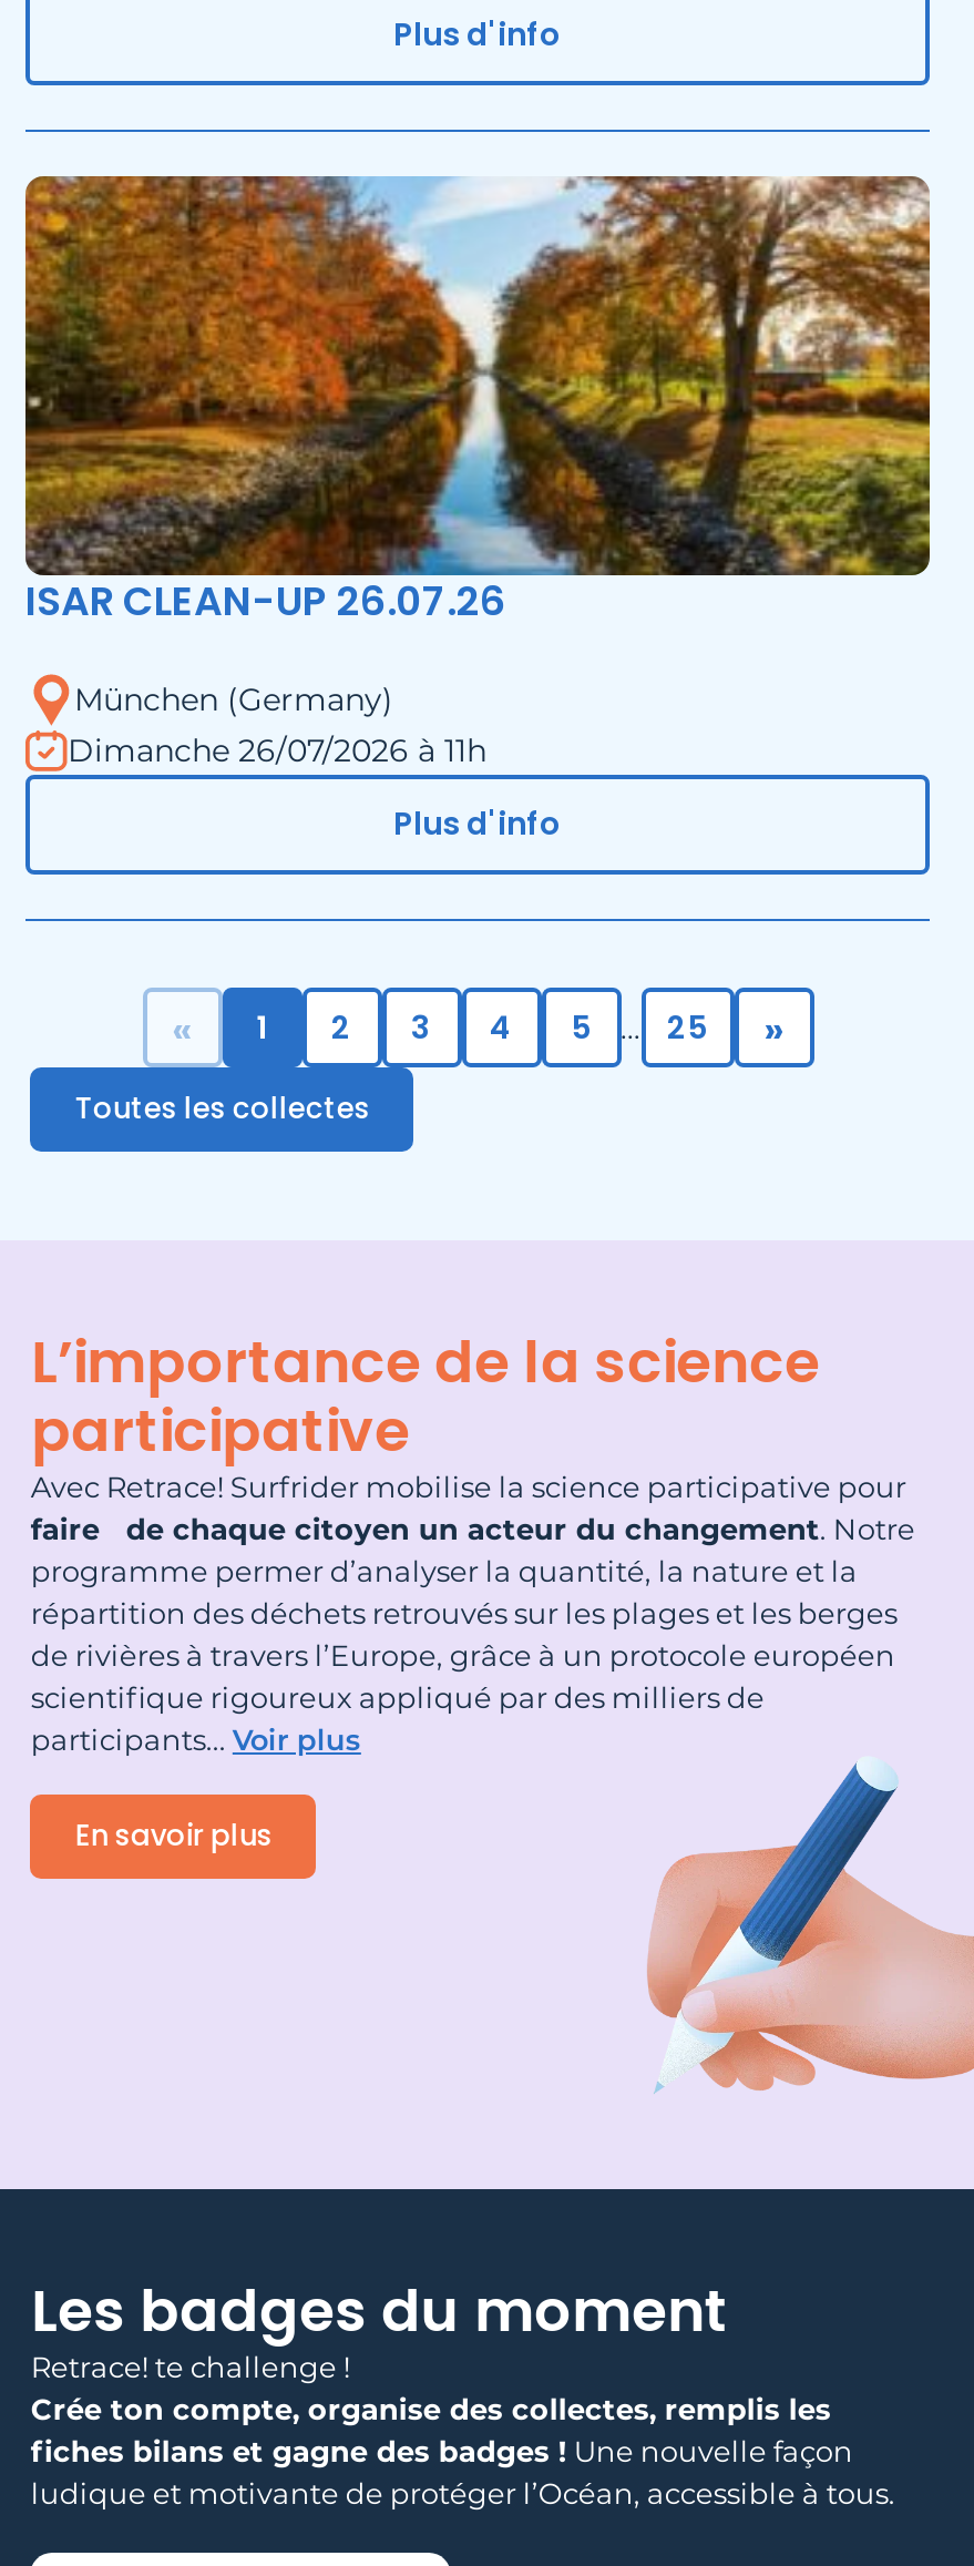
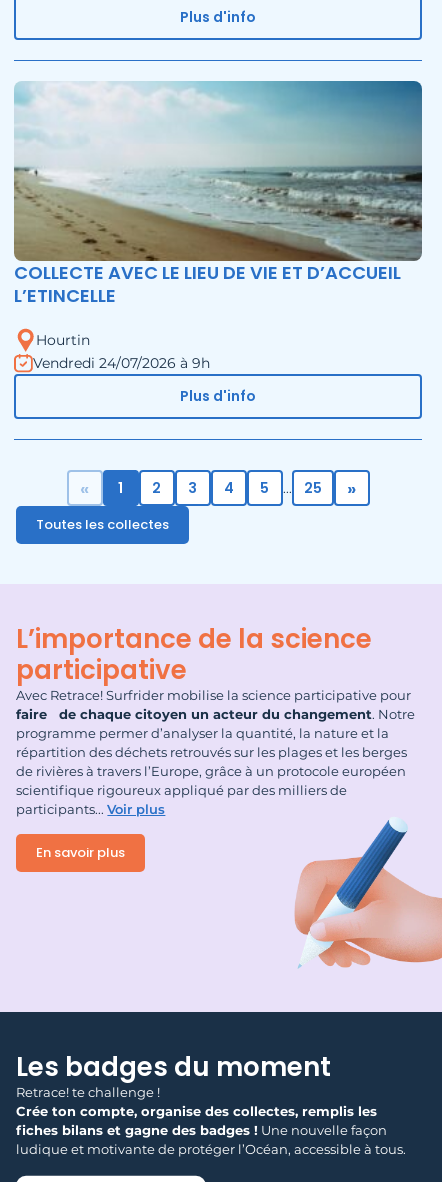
[23,174,932,629] [image] | ISAR CLEAN-UP 26.07.26 -> [14,80,423,308] [image] | COLLECTE AVEC LE LIEU DE VIE ET D’ACCUEIL | L’ETINCELLE
[68,679,486,771] München (Germany) | Dimanche 26/07/2026 à 11h -> [33,331,210,372] Hourtin | Vendredi 24/07/2026 à 9h

